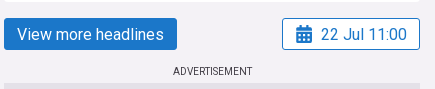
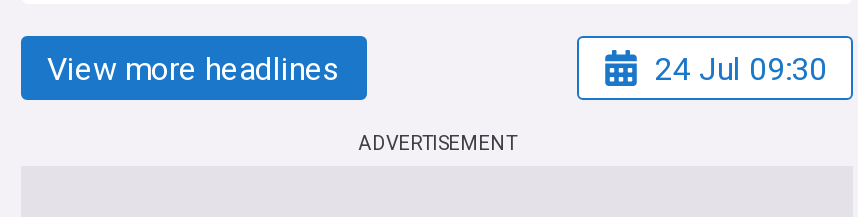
[321,24,407,43] 22 Jul 11:00 -> [655,49,827,87] 24 Jul 09:30

